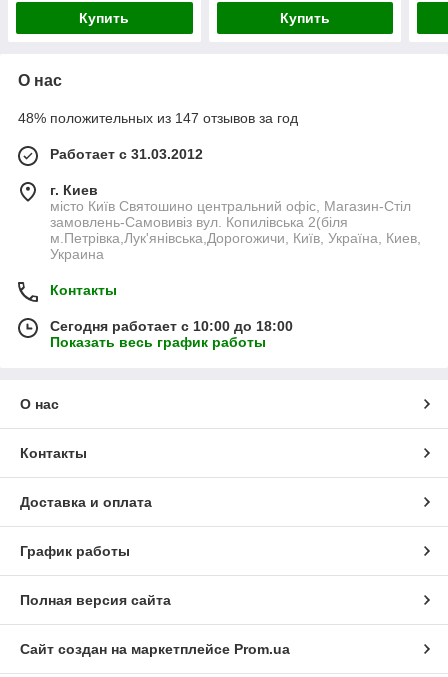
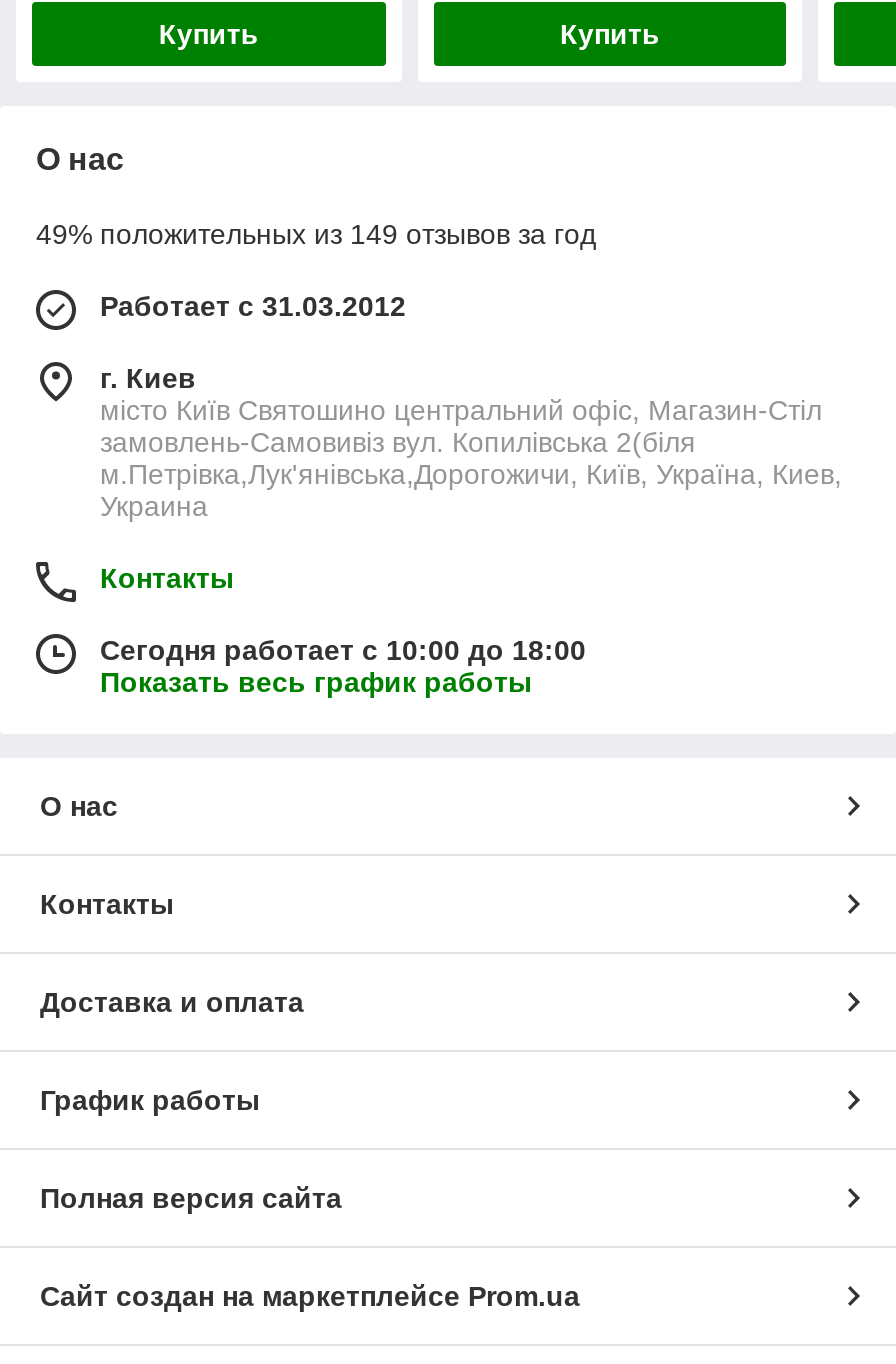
[18,110,298,126] 48% положительных из 147 отзывов за год -> [36,218,596,250] 49% положительных из 149 отзывов за год

